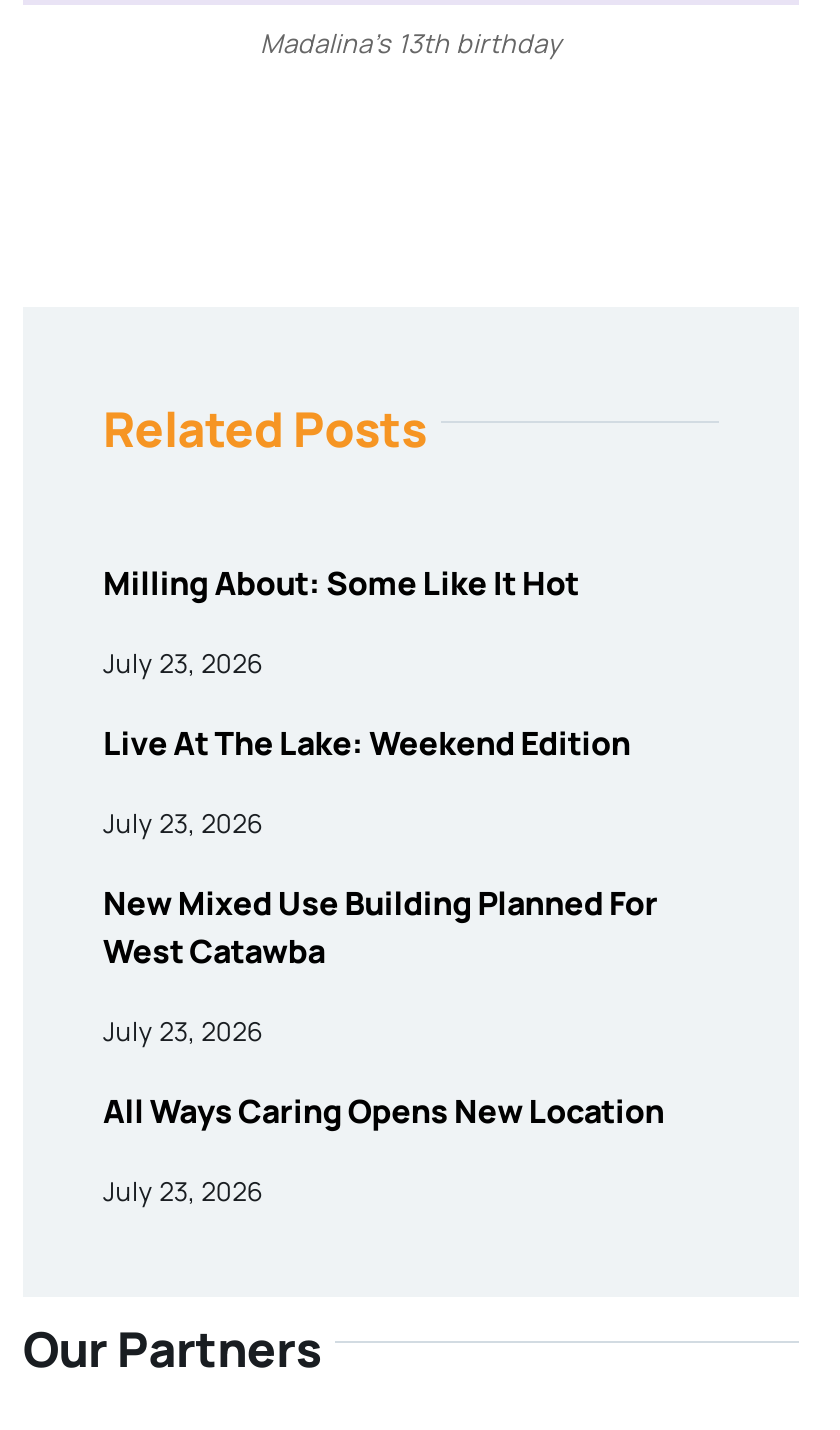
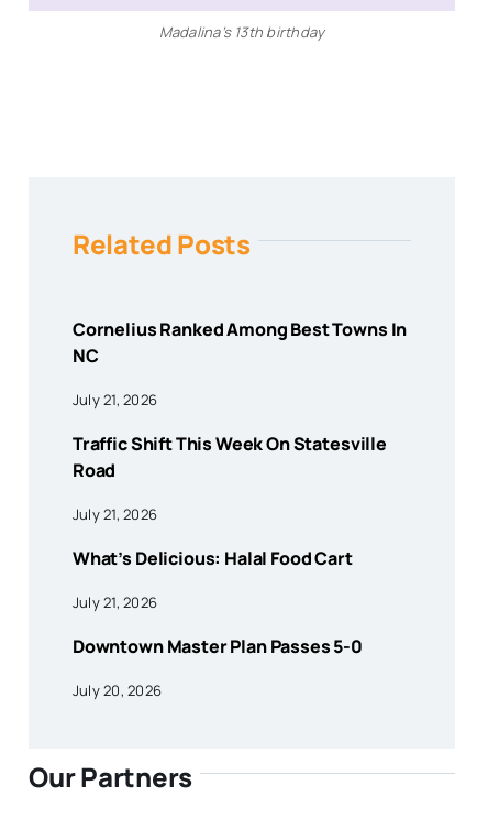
[103,560,579,604] Milling About: Some Like It Hot -> [73,317,407,367] Cornelius Ranked Among Best Towns In | NC
[103,644,263,680] July 23, 2026 -> [73,389,157,409] July 21, 2026
[103,720,630,764] Live At The Lake: Weekend Edition -> [73,431,387,482] Traffic Shift This Week On Statesville | Road
[103,804,263,840] July 23, 2026 -> [73,504,157,523] July 21, 2026
[103,880,658,972] New Mixed Use Building Planned For | West Catawba -> [73,546,352,570] What’s Delicious: Halal Food Cart
[103,1012,263,1048] July 23, 2026 -> [73,592,157,612] July 21, 2026
[103,1088,664,1132] All Ways Caring Opens New Location -> [73,634,363,658] Downtown Master Plan Passes 5-0
[103,1172,263,1208] July 23, 2026 -> [73,680,162,700] July 20, 2026

